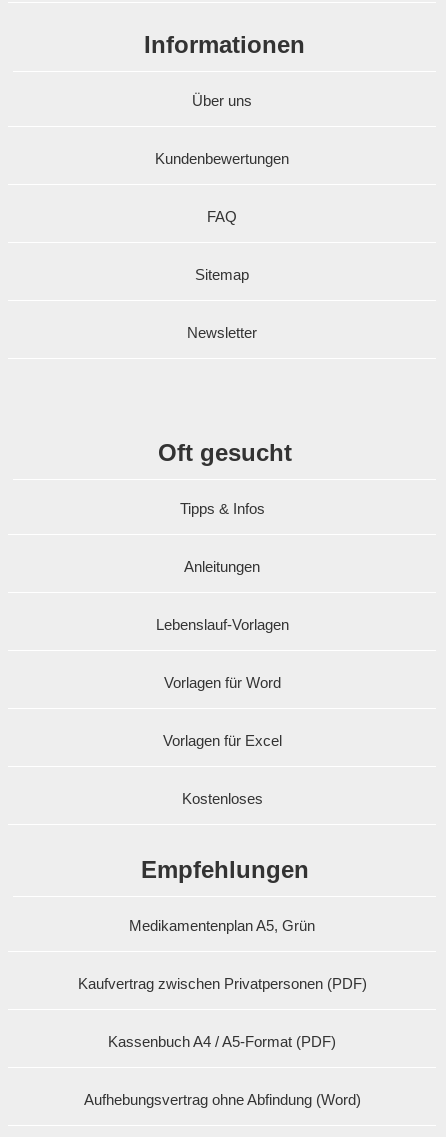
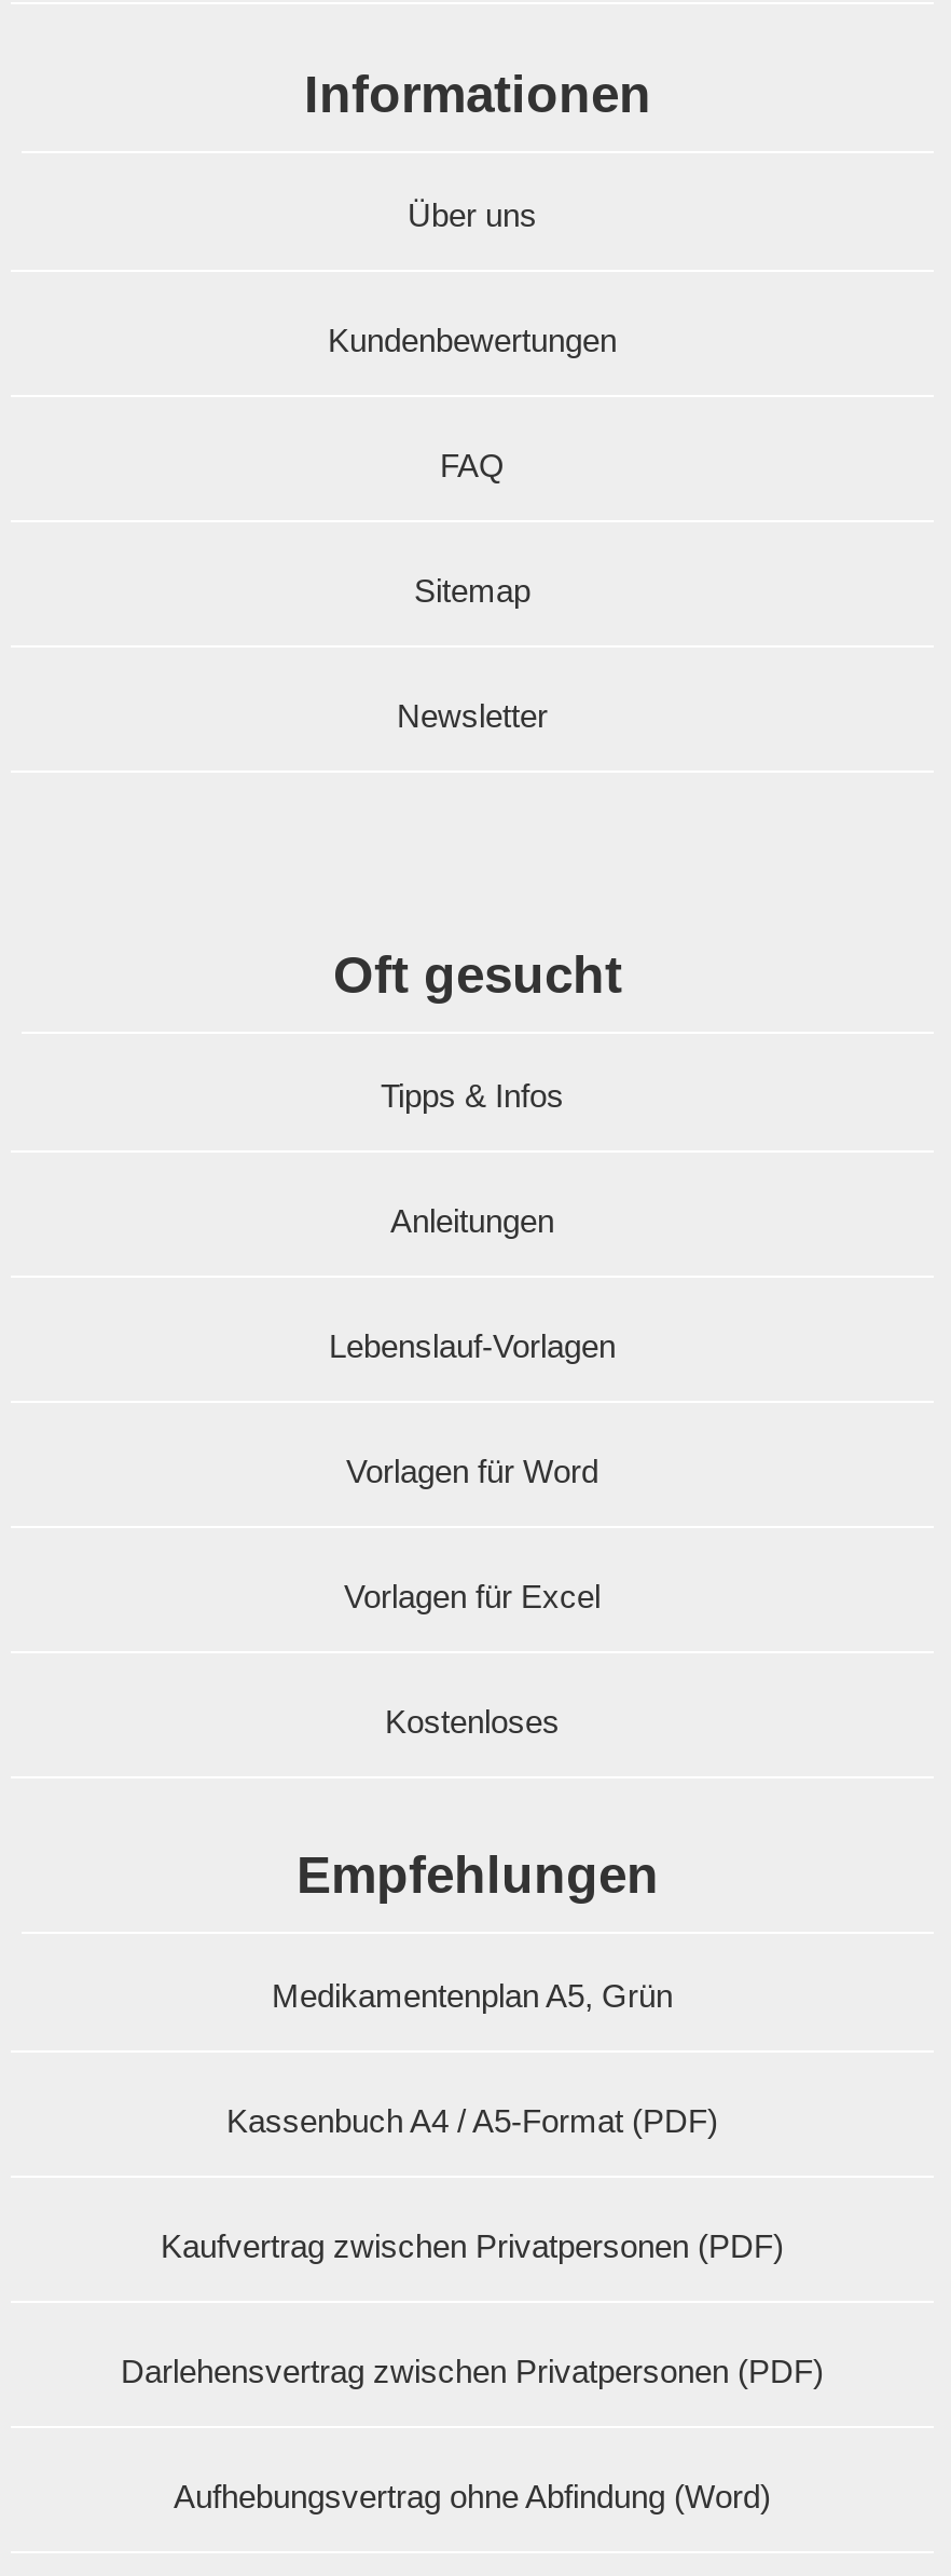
none -> [121,2352,824,2388] Darlehensvertrag zwischen Privatpersonen (PDF)
moved [108,1032,336,1049] -> [226,2101,718,2138]: Kassenbuch A4 / A5-Format (PDF)

